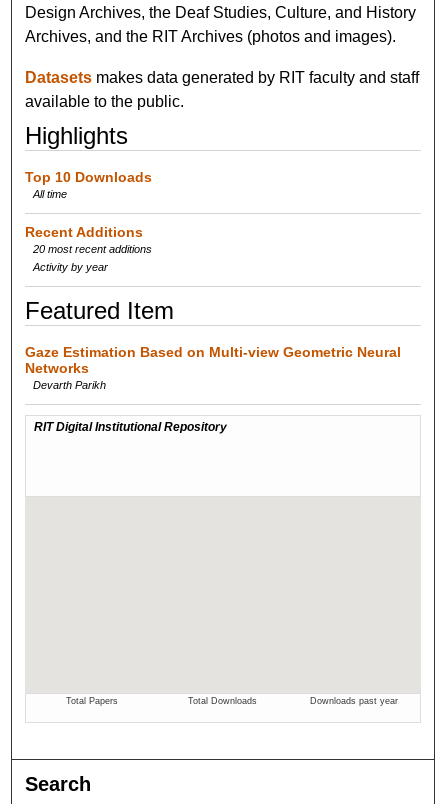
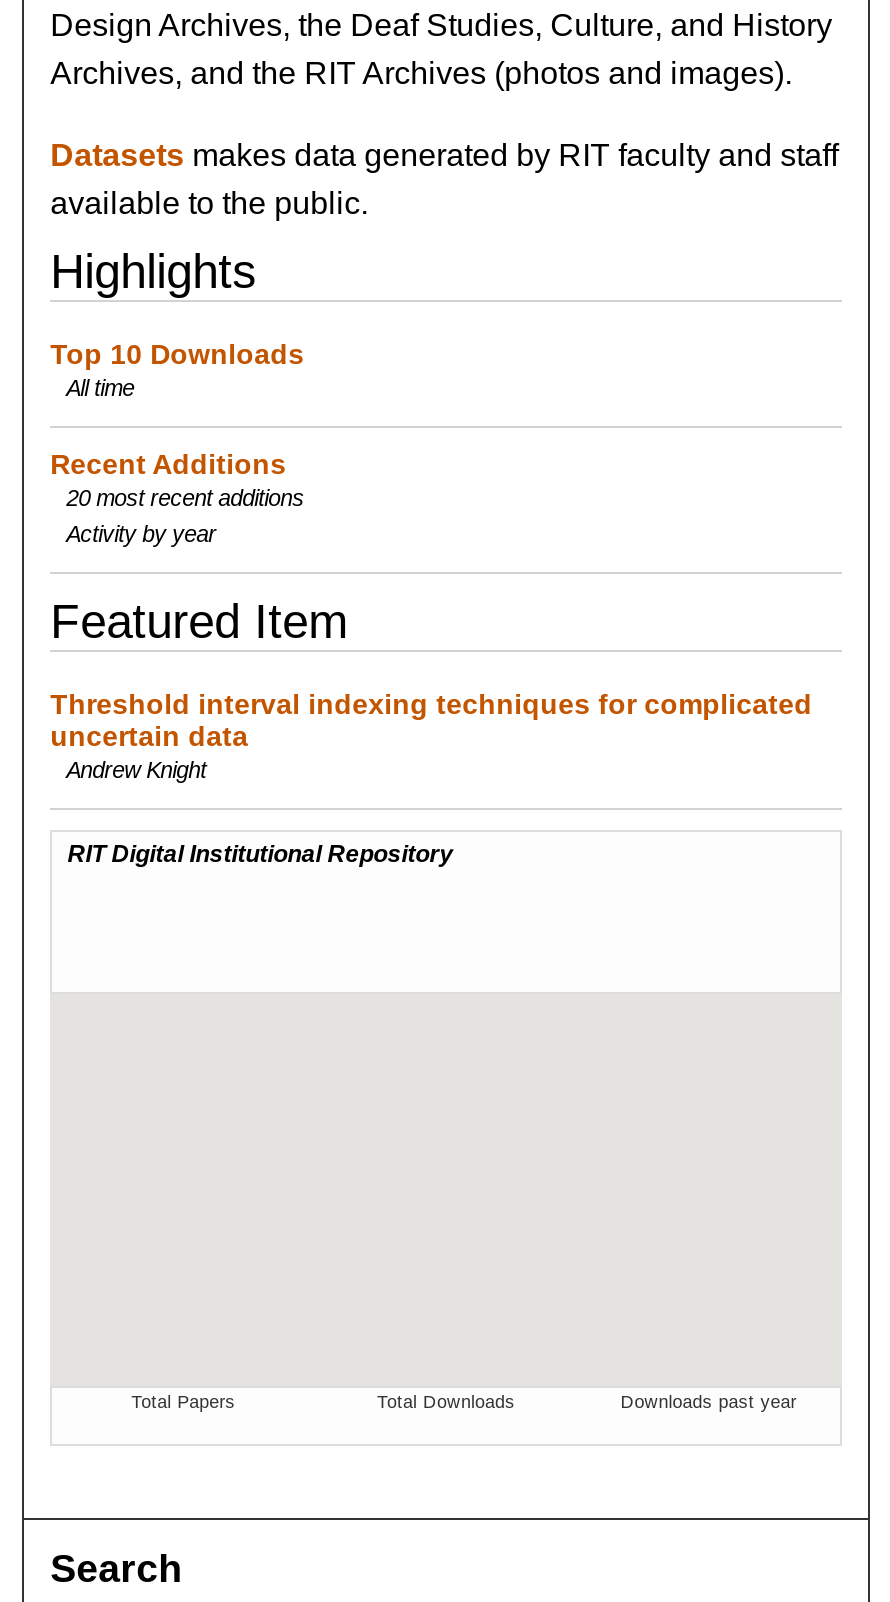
[25,344,401,391] Gaze Estimation Based on Multi-view Geometric Neural | Networks | Devarth Parikh -> [50,688,812,782] Threshold interval indexing techniques for complicated | uncertain data | Andrew Knight

